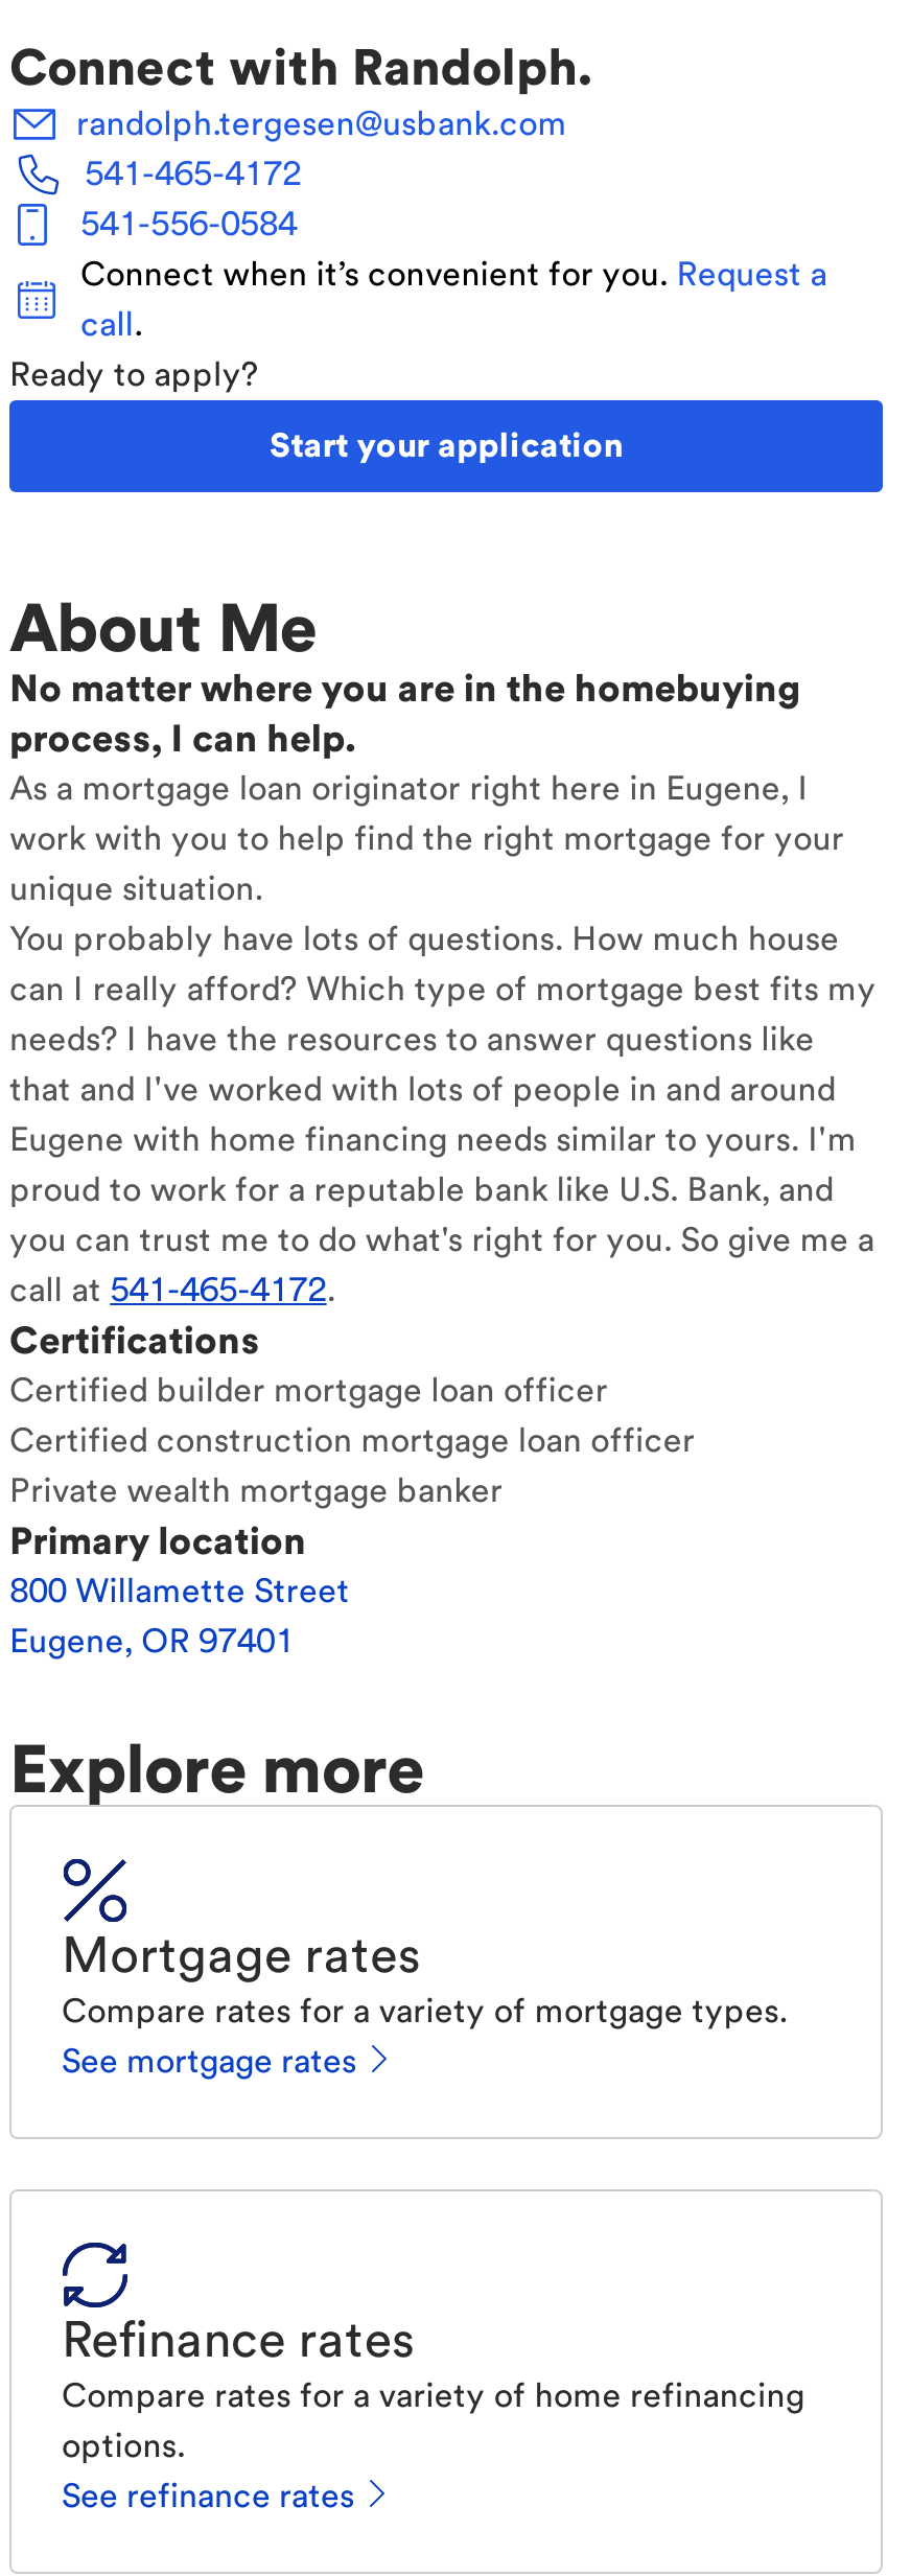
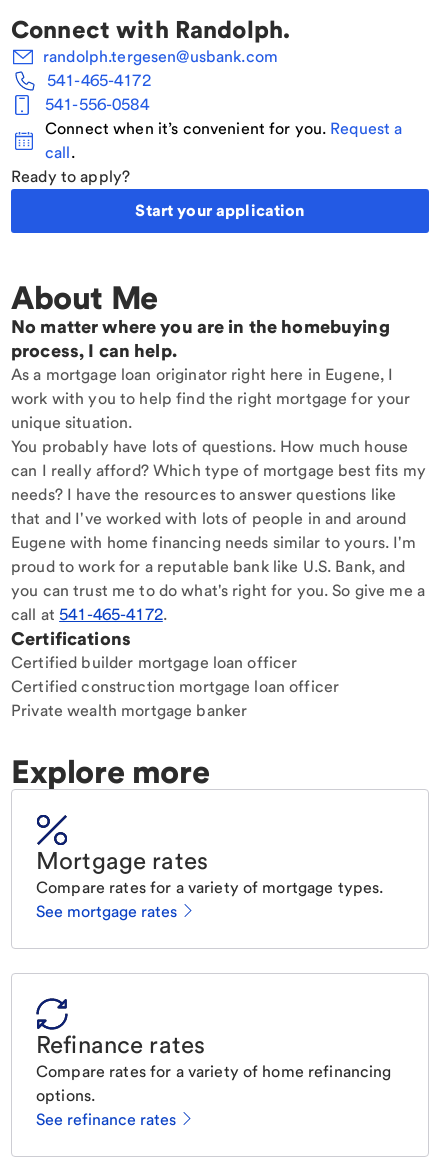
[9,1518,350,1661] Primary location | 800 Willamette Street | Eugene, OR 97401 -> none

